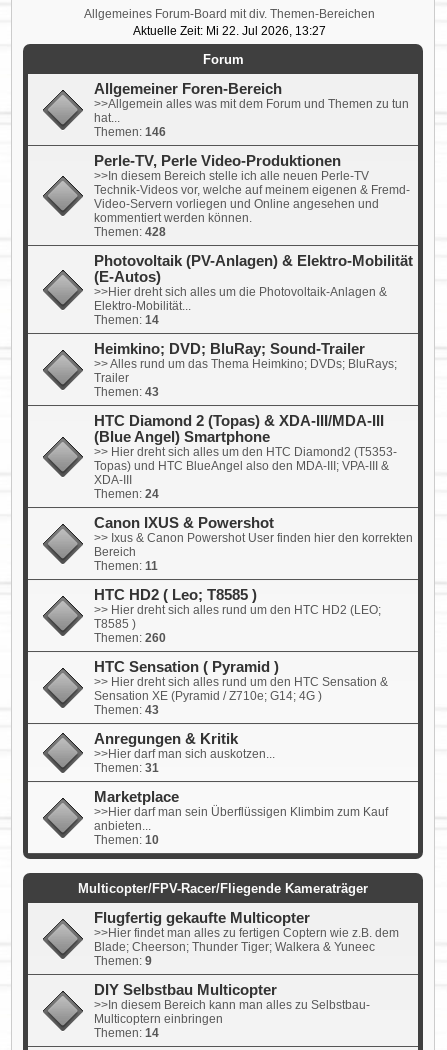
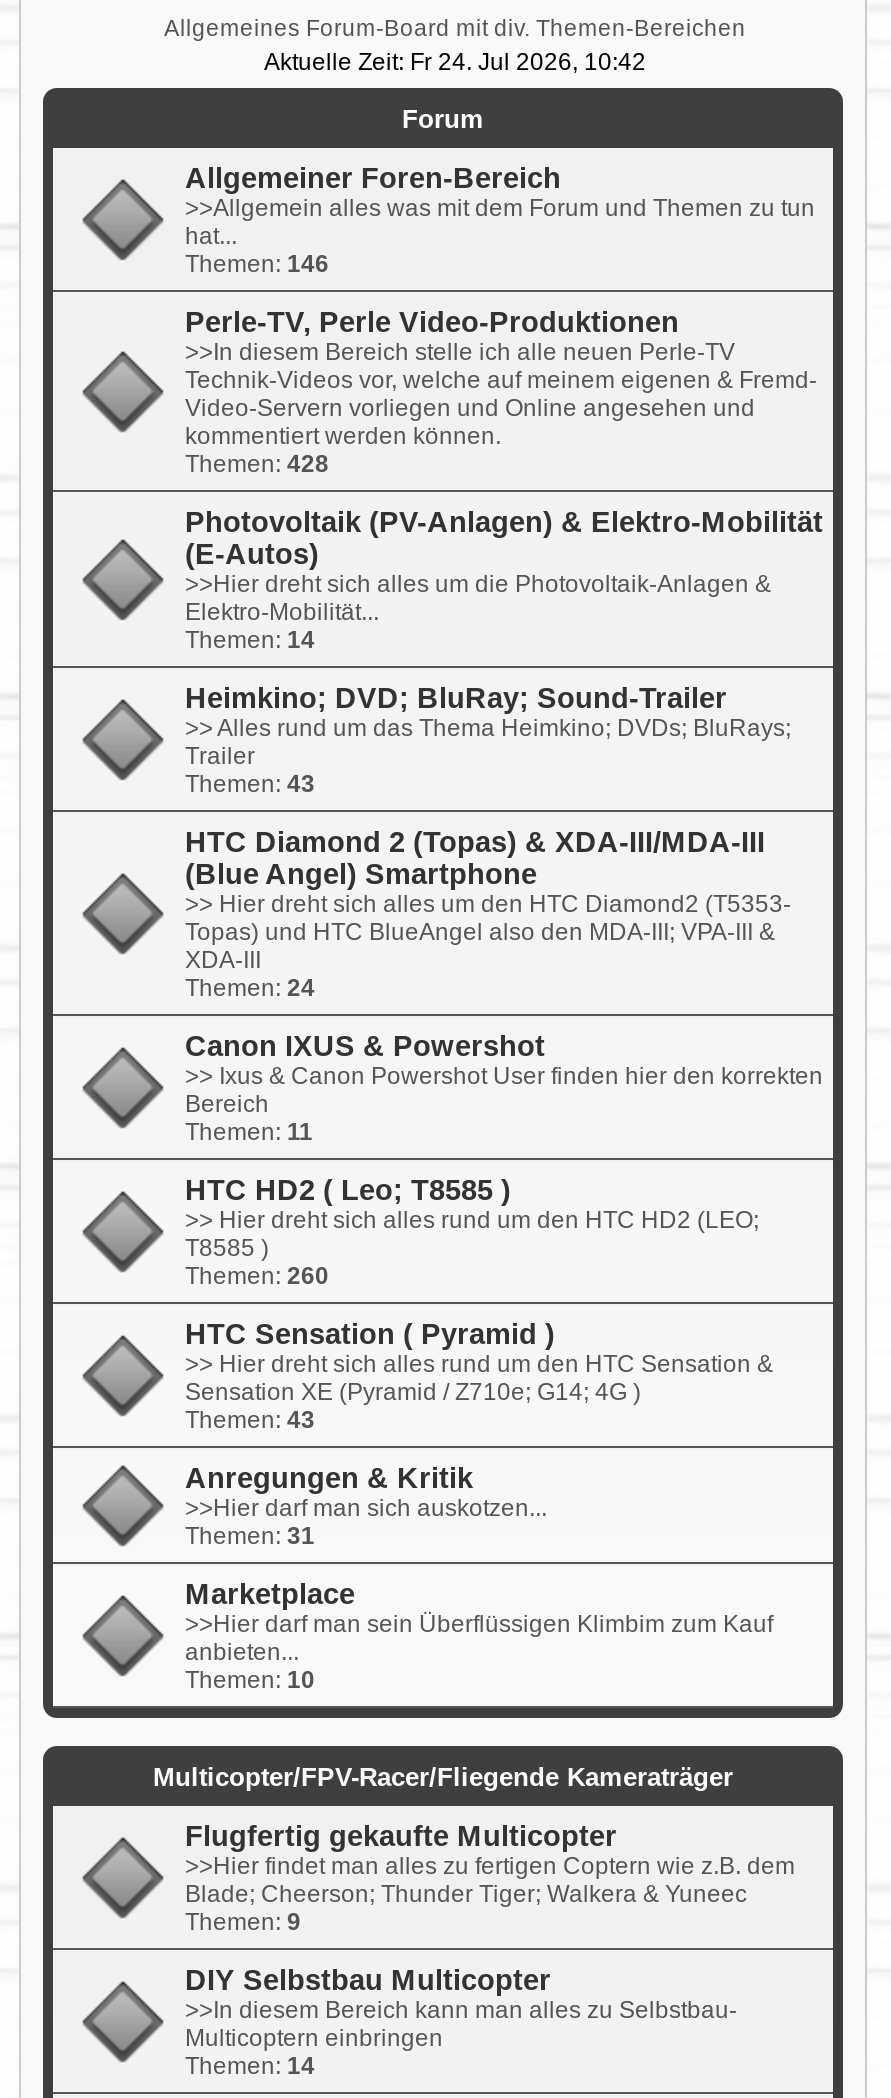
[132,24,325,38] Aktuelle Zeit: Mi 22. Jul 2026, 13:27 -> [264,47,646,75] Aktuelle Zeit: Fr 24. Jul 2026, 10:42

